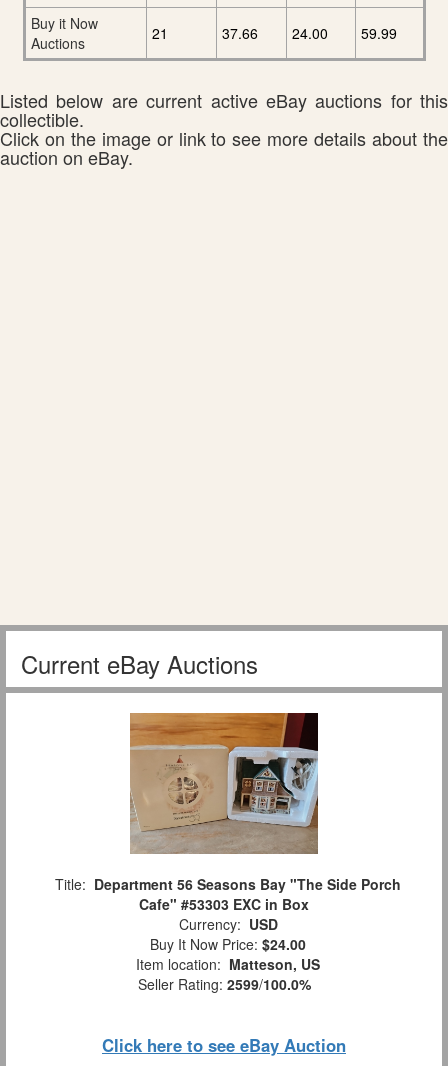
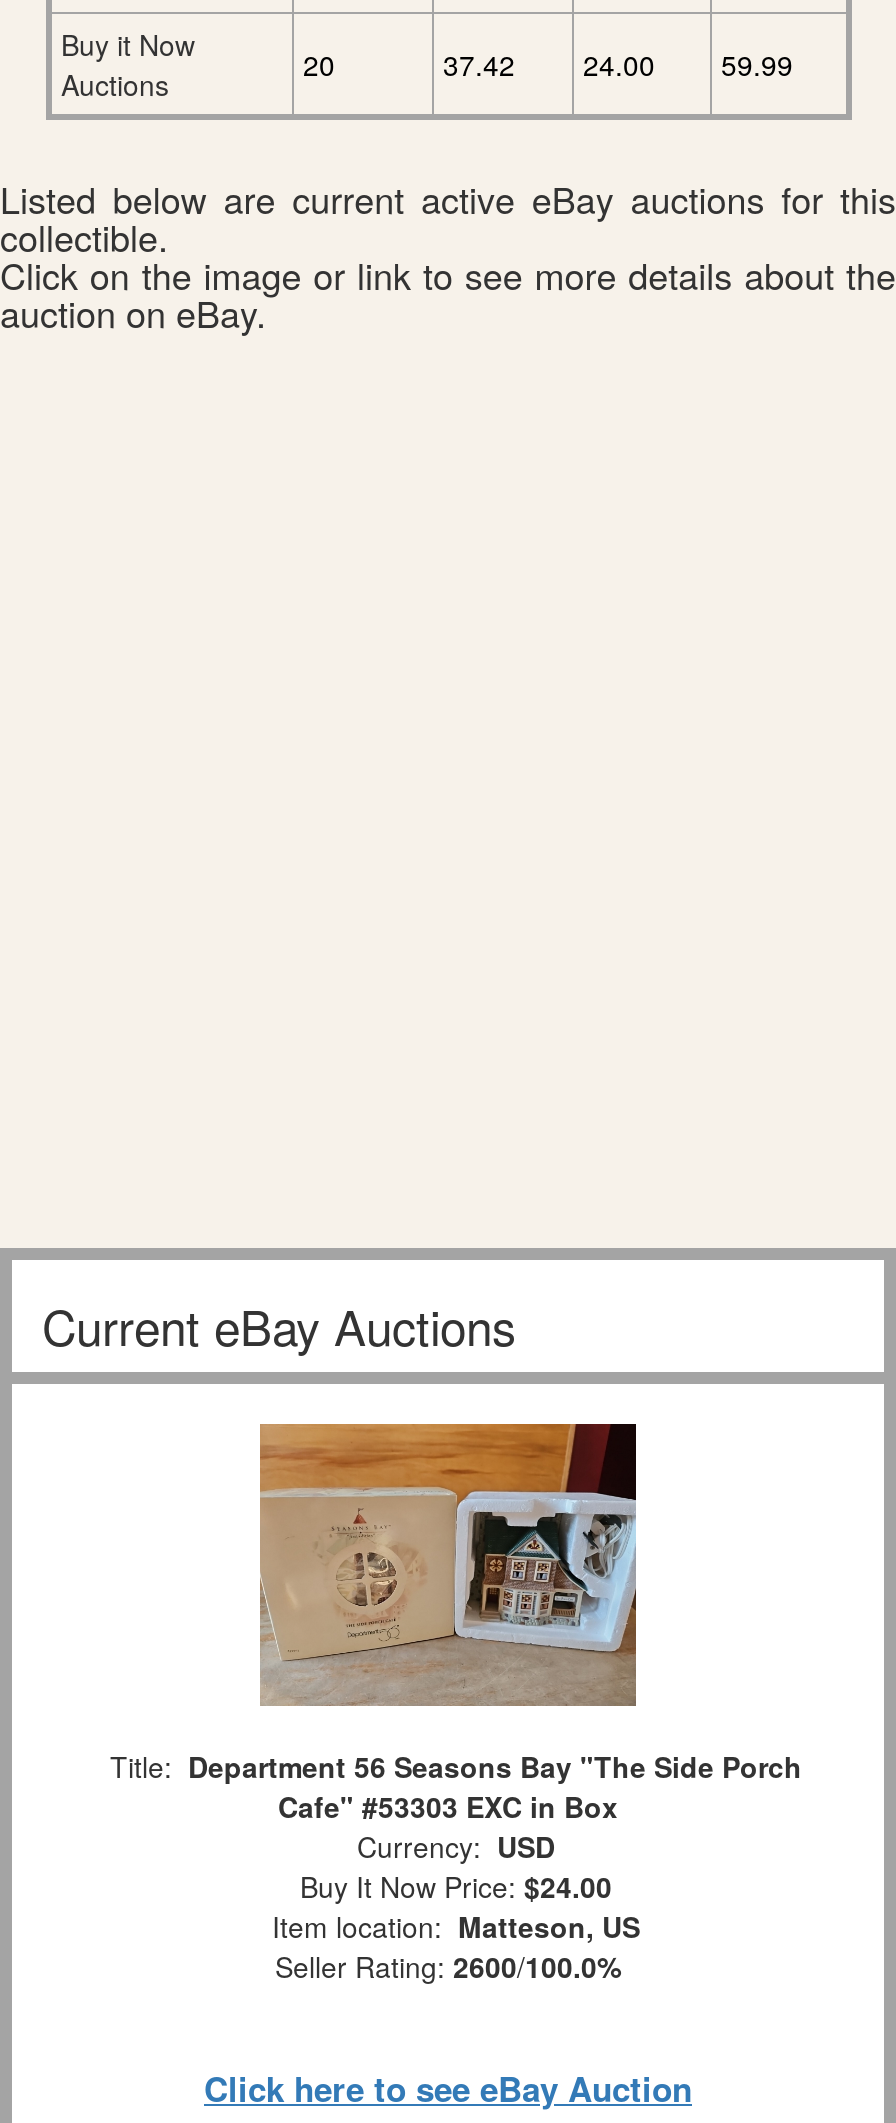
[151,23,167,43] 21 -> [303,44,335,84] 20
[221,23,396,43] 37.66 24.00 59.99 -> [443,44,793,84] 37.42 24.00 59.99
[137,974,310,994] Seller Rating: 2599/100.0% -> [275,1946,621,1986] Seller Rating: 2600/100.0%

